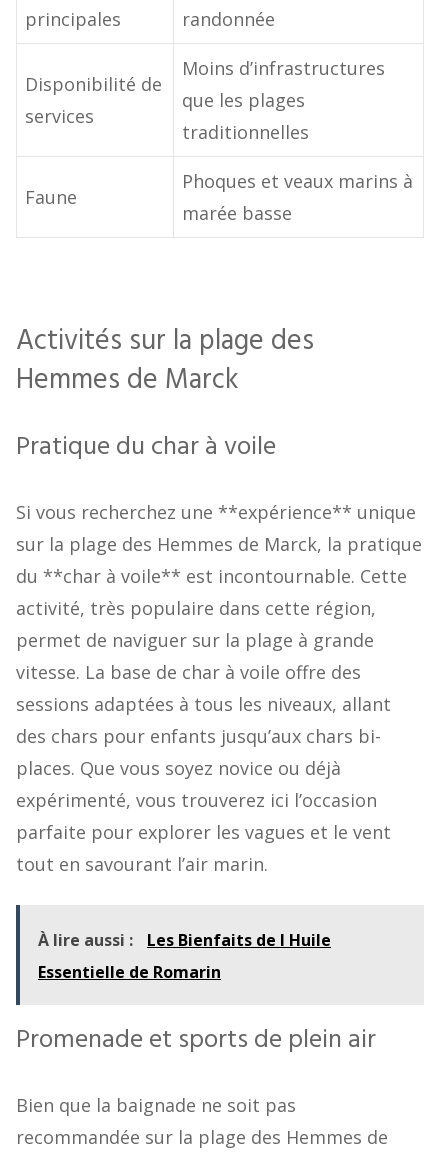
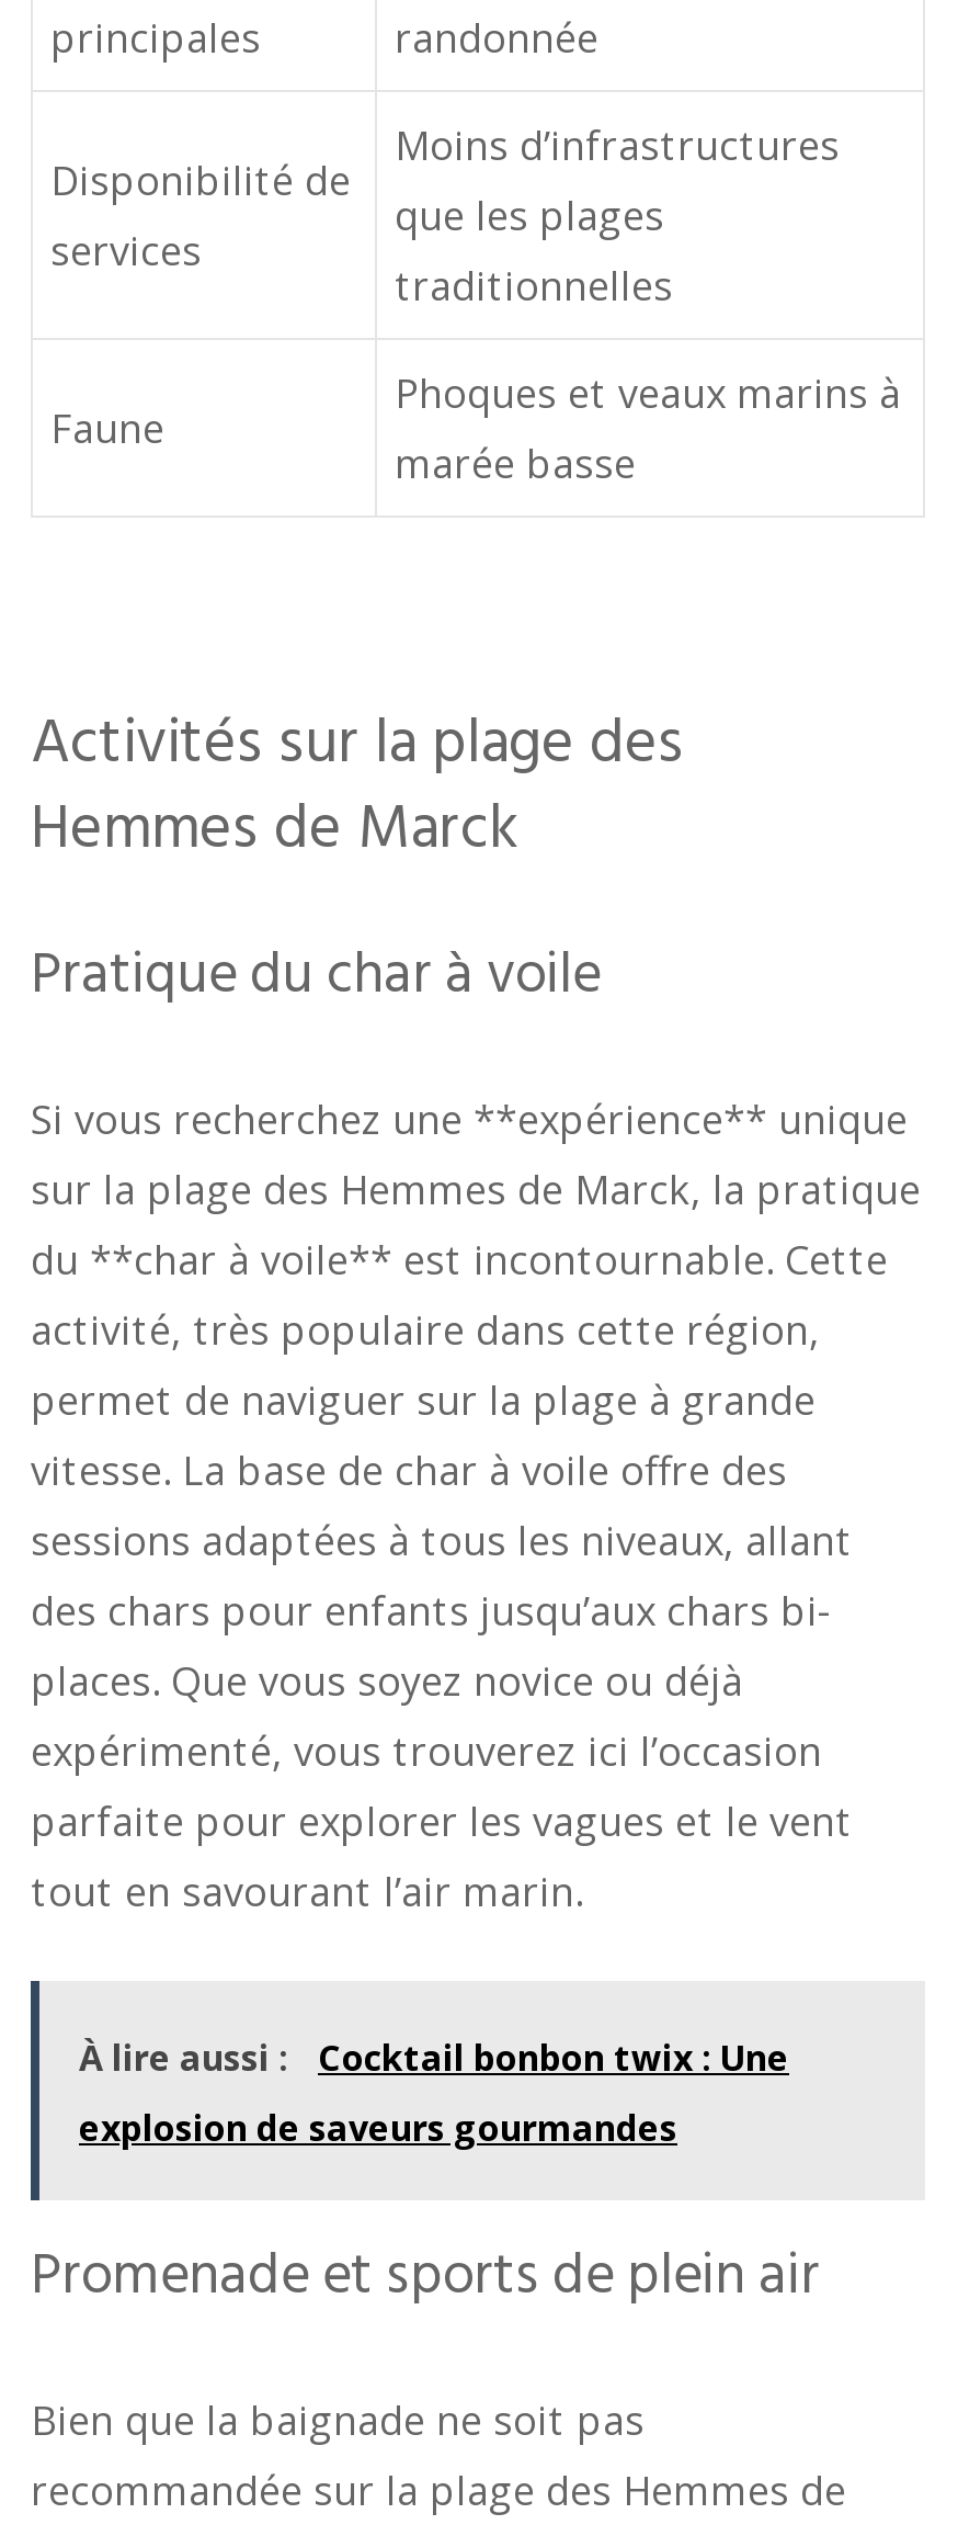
[38,929,331,951] À lire aussi : Les Bienfaits de l Huile -> [79,2033,789,2082] À lire aussi : Cocktail bonbon twix : Une
[38,961,221,983] Essentielle de Romarin -> [79,2104,677,2152] explosion de saveurs gourmandes

